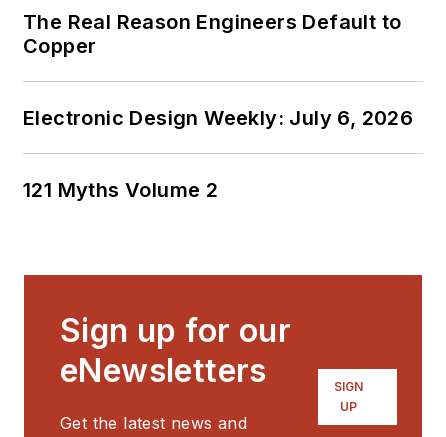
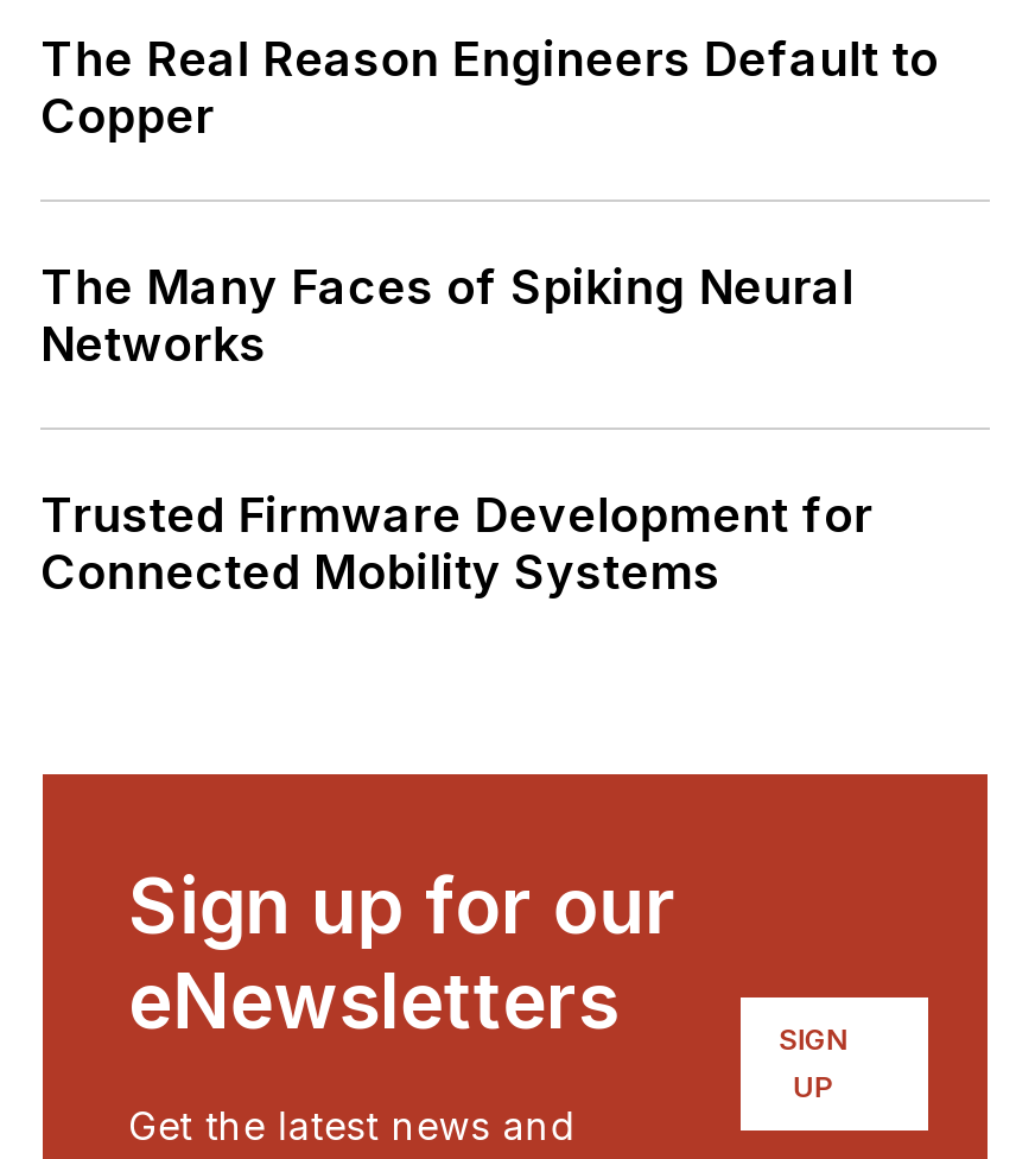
[23,106,413,130] Electronic Design Weekly: July 6, 2026 -> [40,259,854,373] The Many Faces of Spiking Neural | Networks
[23,178,218,202] 121 Myths Volume 2 -> [40,487,873,601] Trusted Firmware Development for | Connected Mobility Systems

